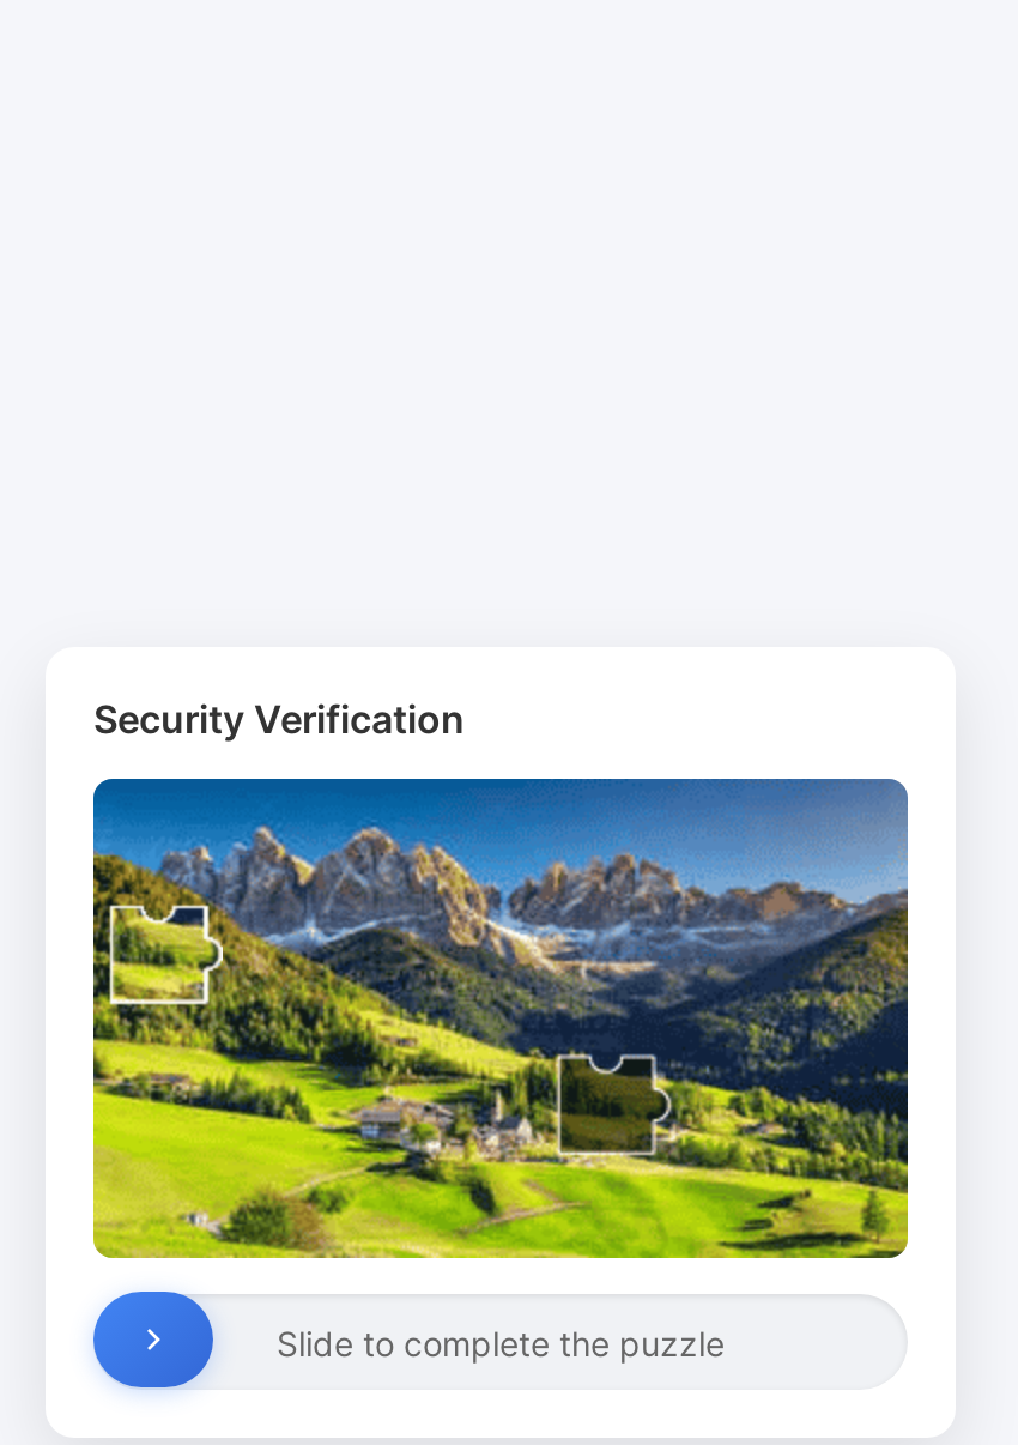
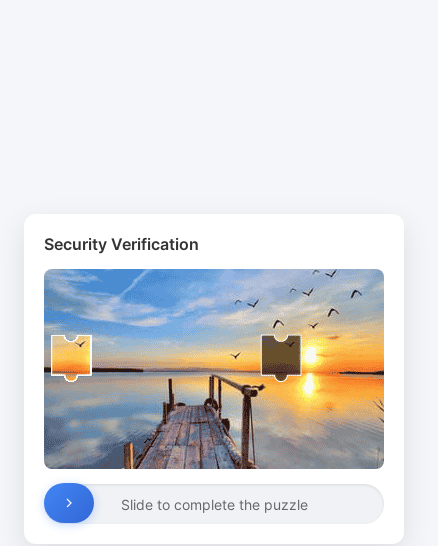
[91,776,910,1260] [image] -> [43,268,385,470] [image]

